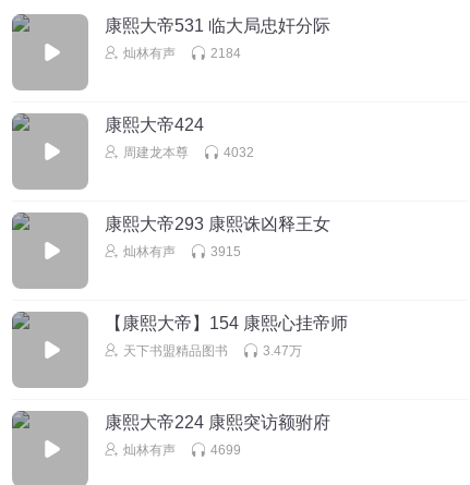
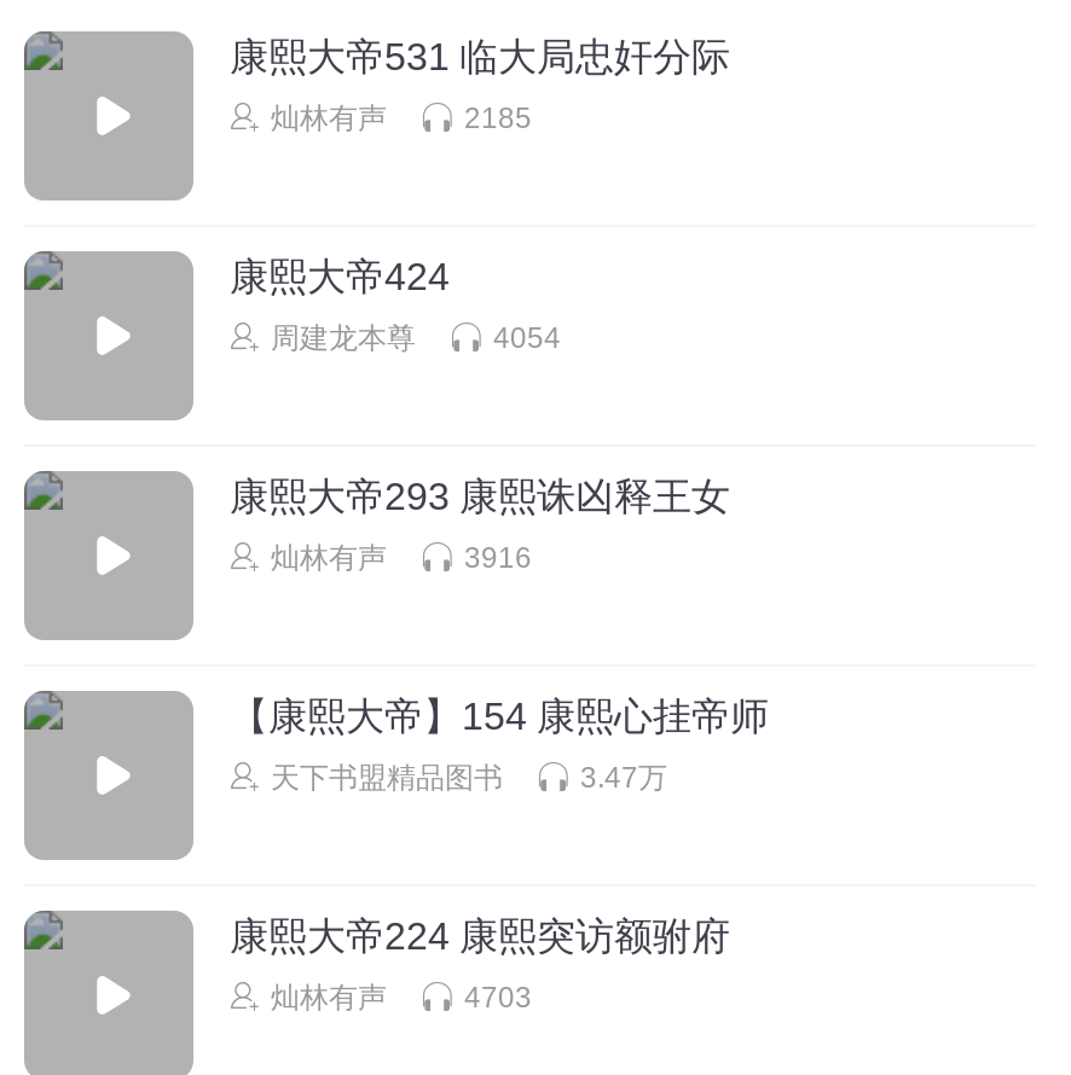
[210,45,241,60] 2184 -> [464,100,532,134] 2185
[224,144,254,160] 4032 -> [493,320,561,354] 4054
[210,244,241,259] 3915 -> [464,540,532,574] 3916
[210,442,241,457] 4699 -> [464,980,532,1013] 4703

